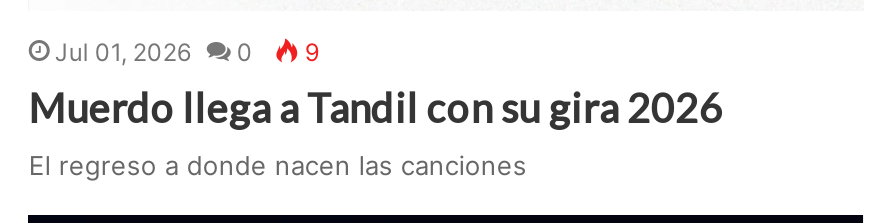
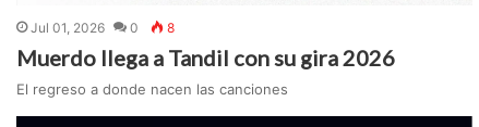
[55,36,319,66] Jul 01, 2026 0 9 -> [31,20,175,36] Jul 01, 2026 0 8

